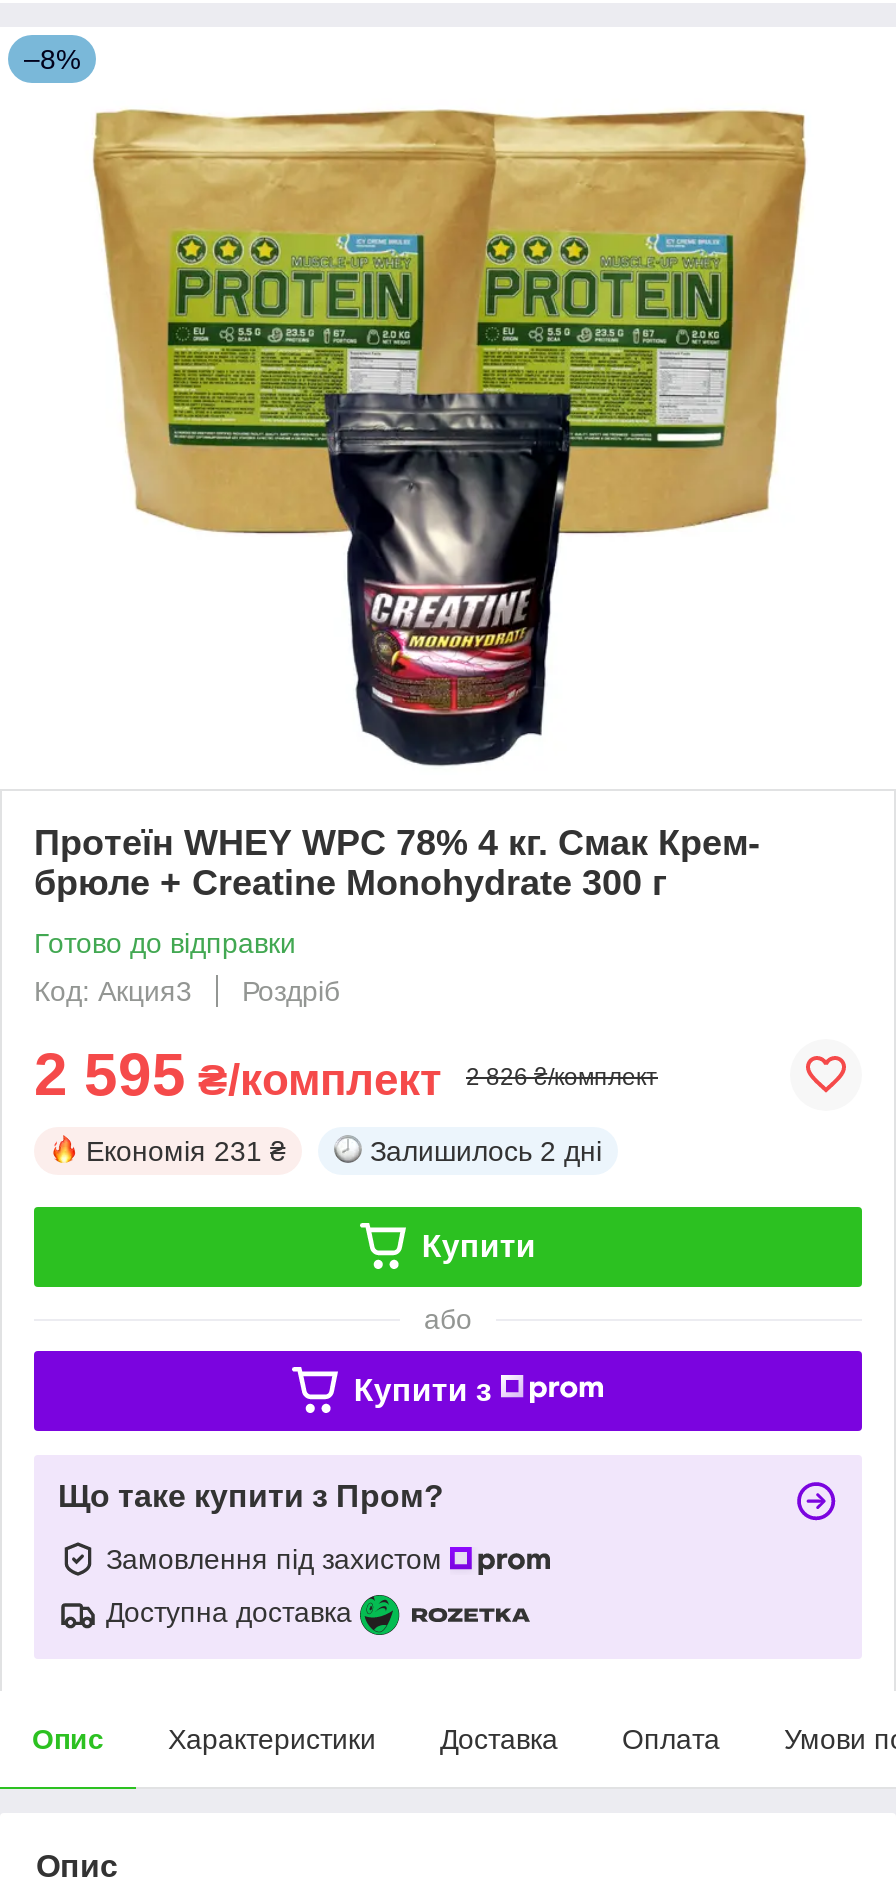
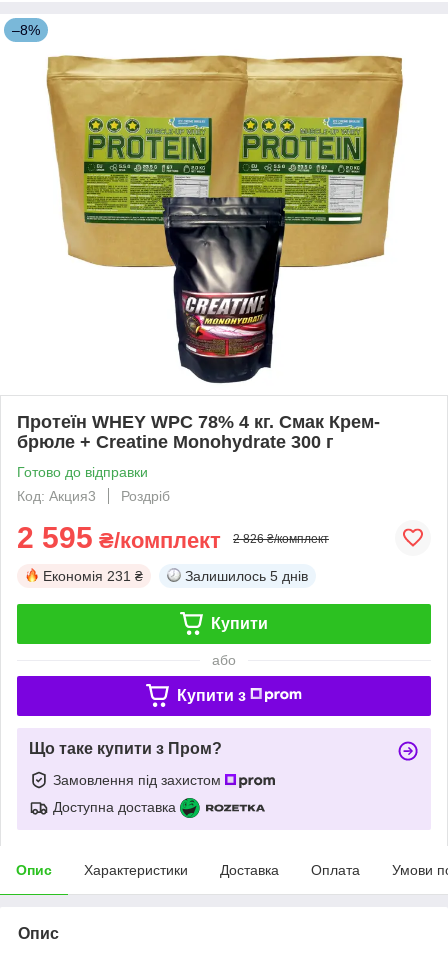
[370,1135,602,1167] Залишилось 2 дні -> [185,568,308,584] Залишилось 5 днів

